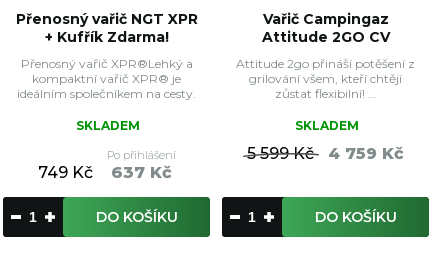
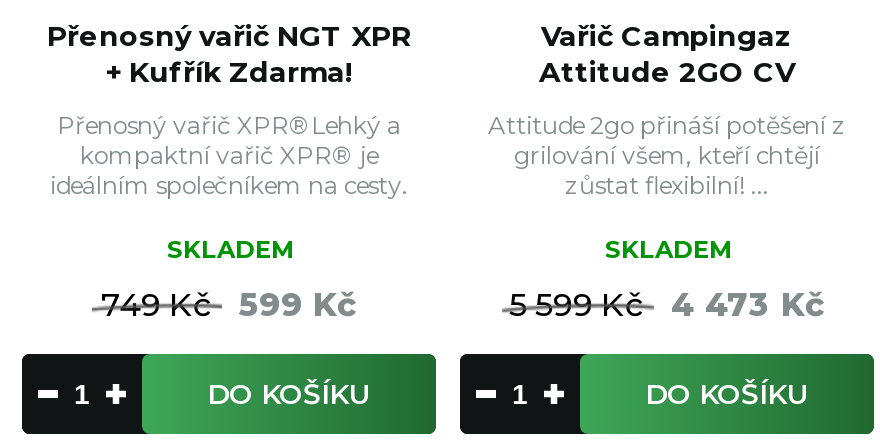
[106,148,175,182] Po přihlášení | 637 Kč -> [239,286,357,324] 599 Kč
[247,144,404,163] 5 599 Kč 4 759 Kč -> [509,286,825,324] 5 599 Kč 4 473 Kč

